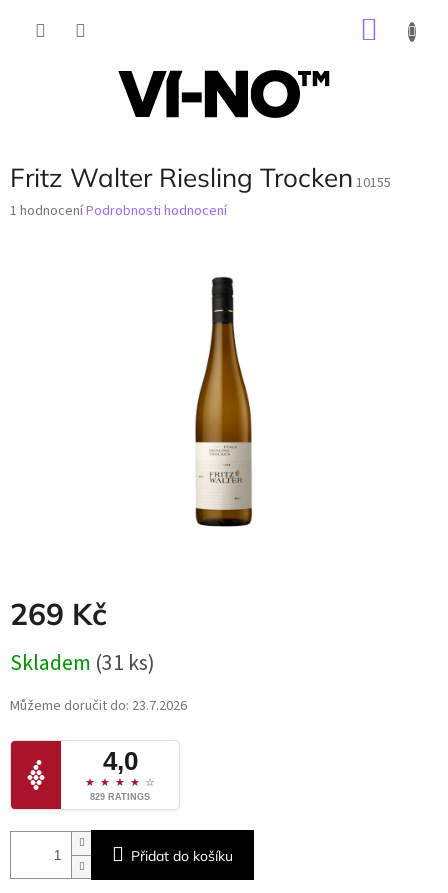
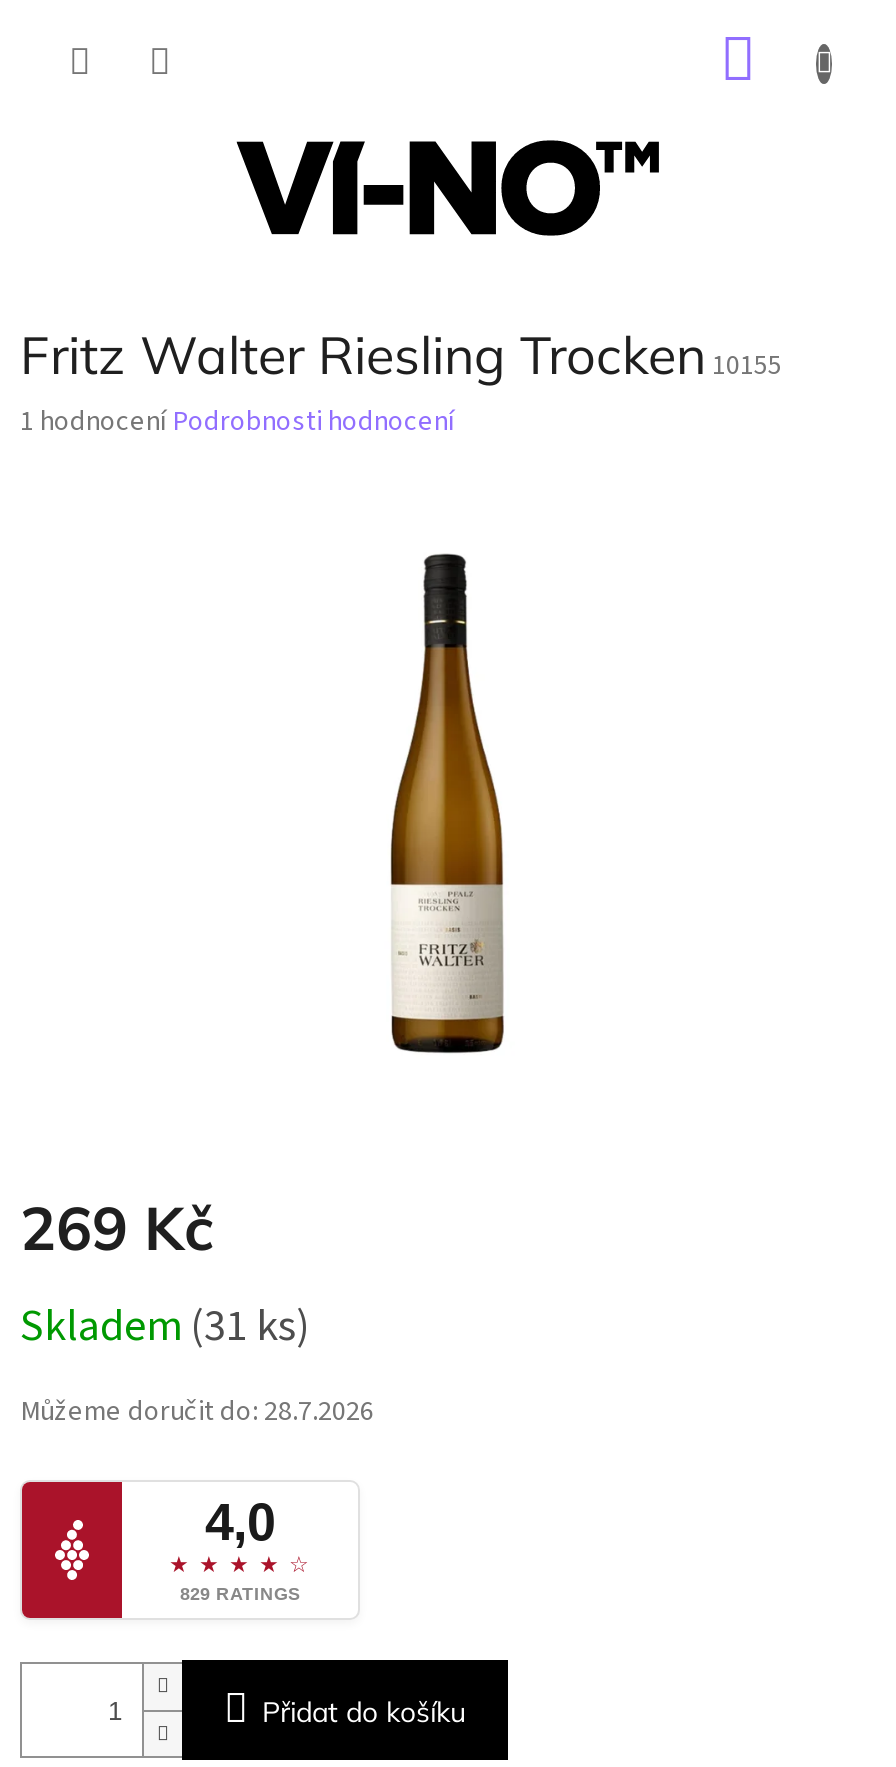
[10,696,187,716] Můžeme doručit do: 23.7.2026 -> [20,1393,374,1433] Můžeme doručit do: 28.7.2026

